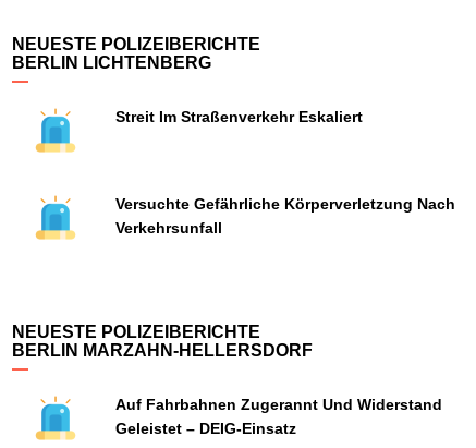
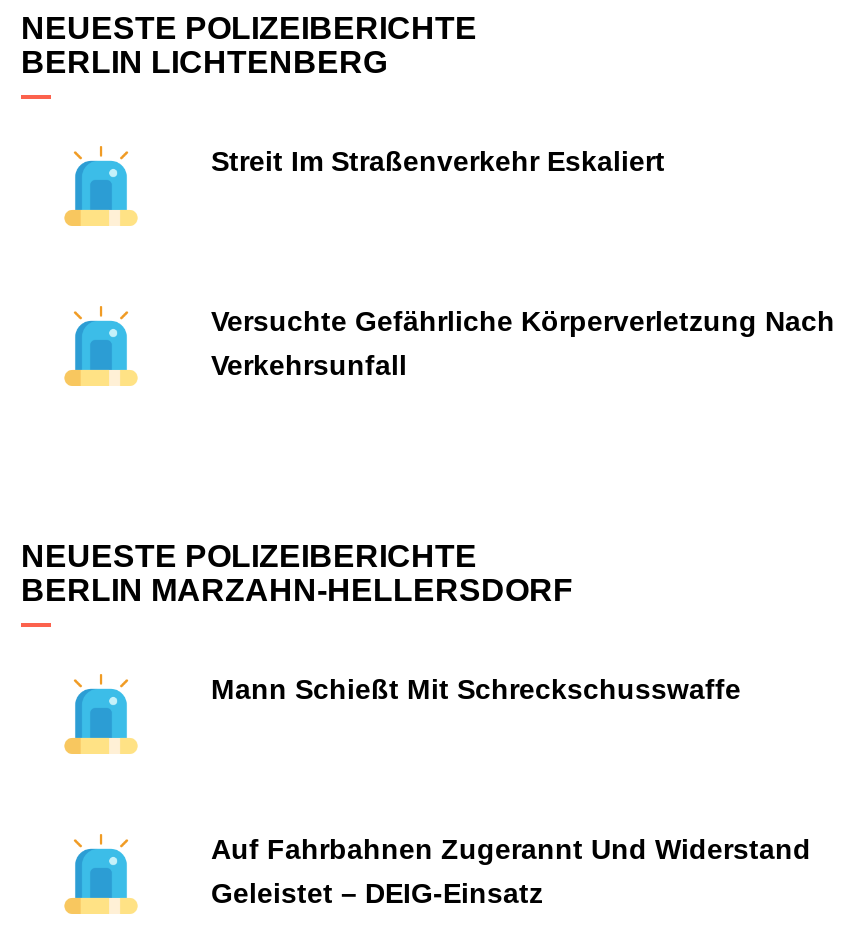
none -> [211,673,741,705] Mann Schießt Mit Schreckschusswaffe

